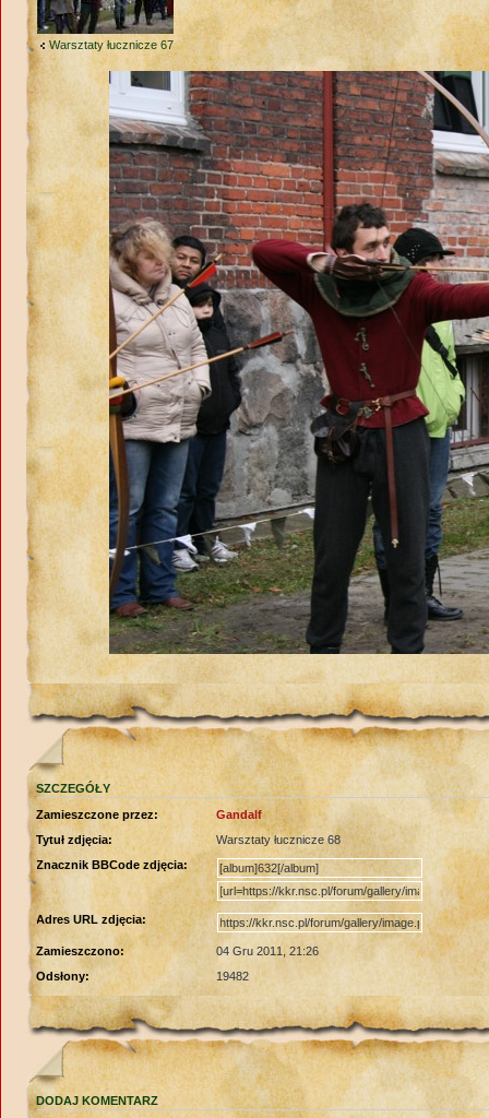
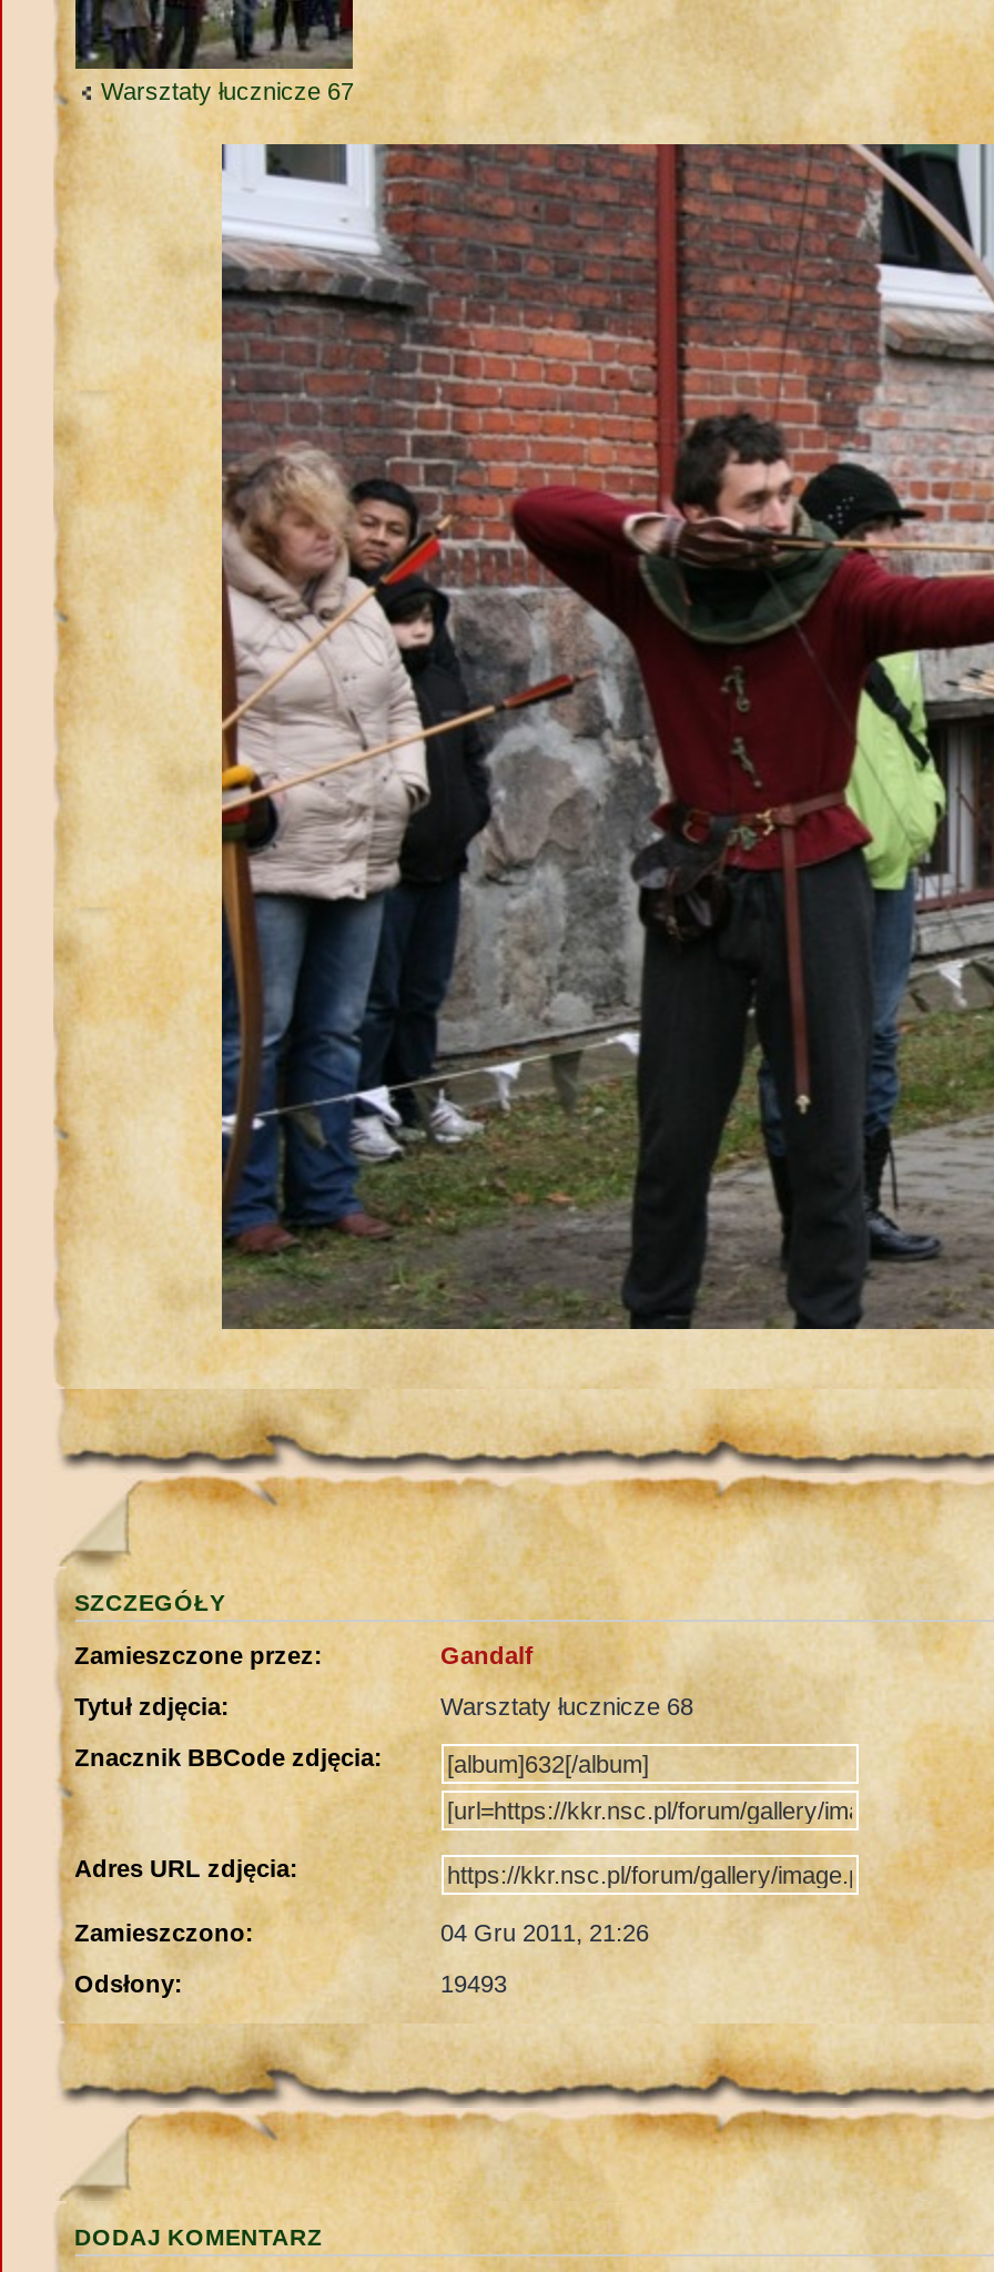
[217,970,249,983] 19482 -> [440,1970,507,1997] 19493

